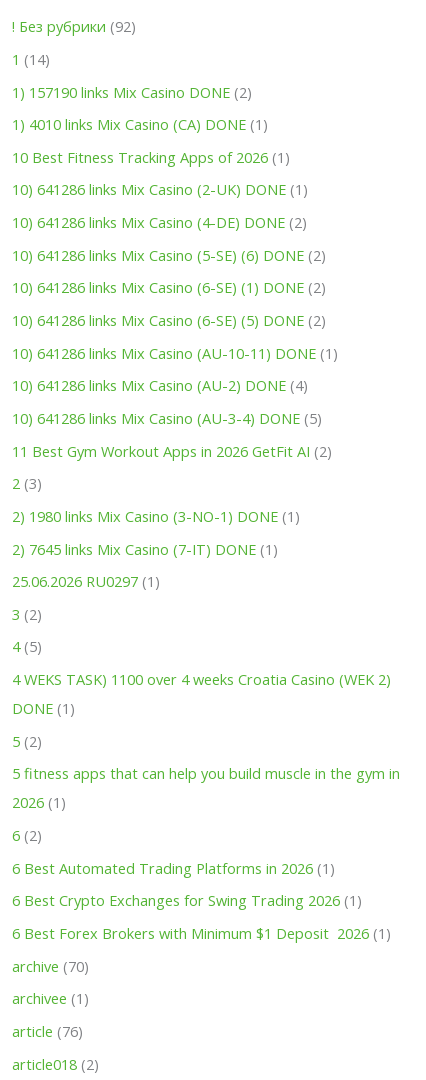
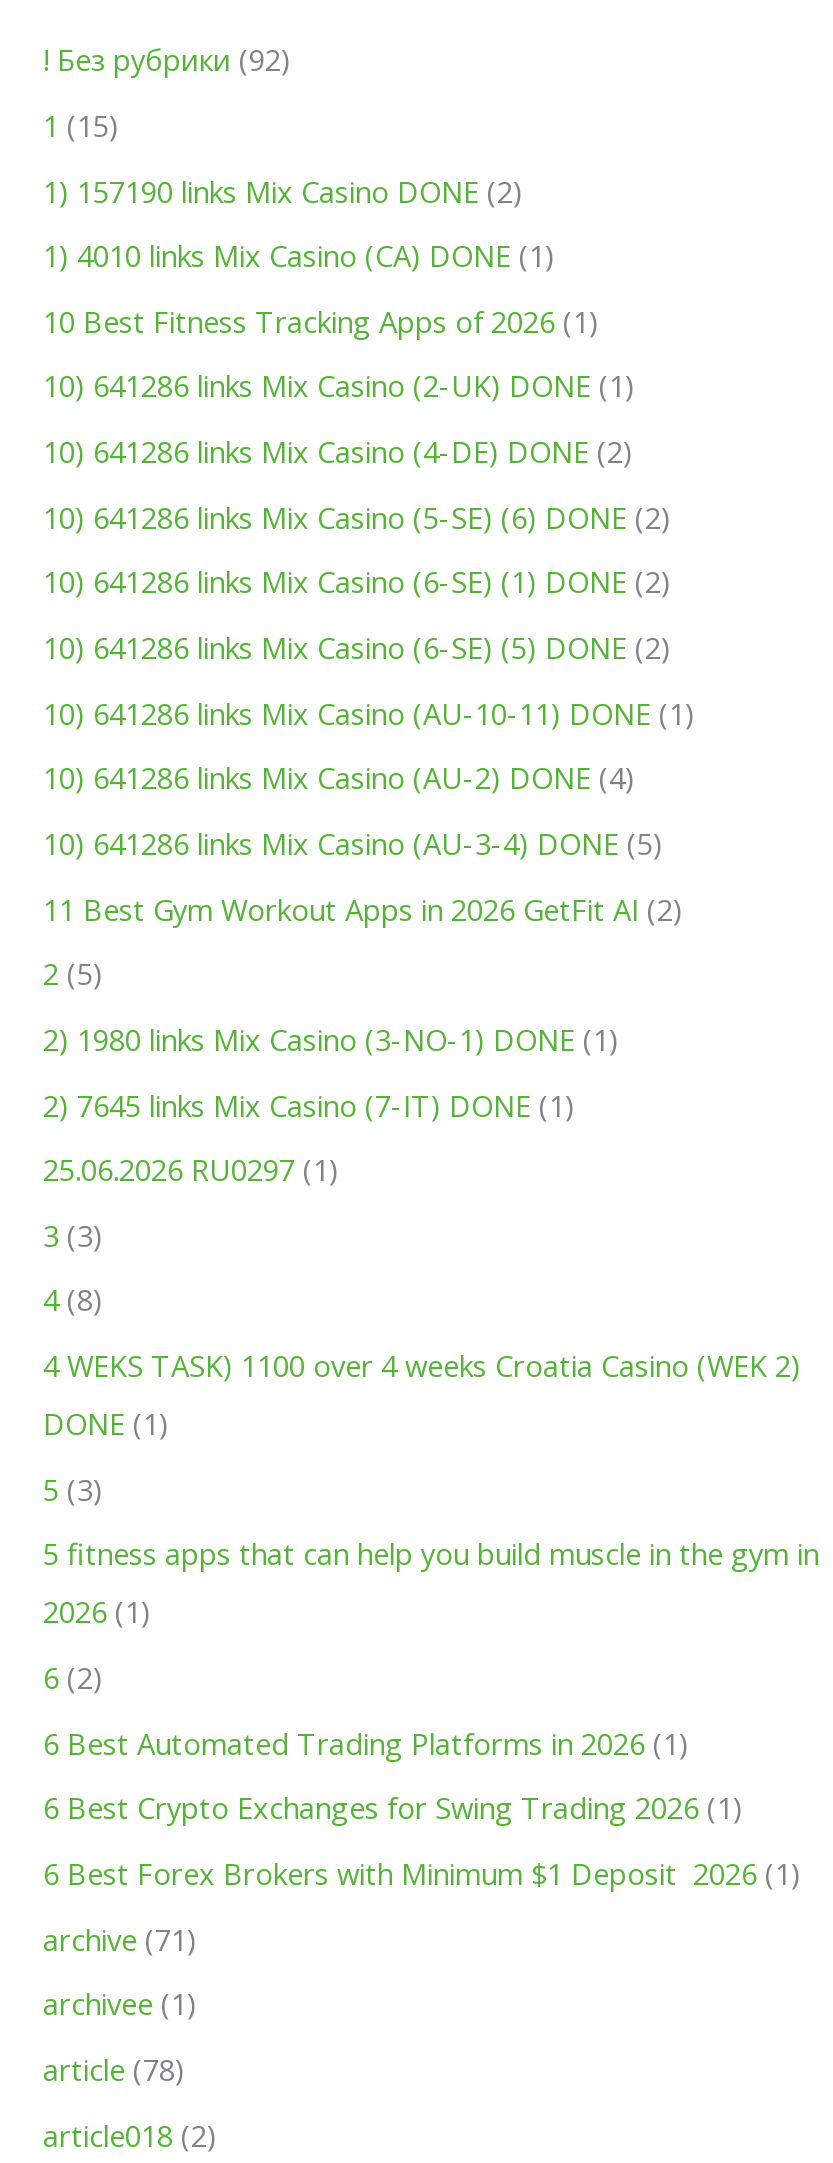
[12,49,50,69] 1 (14) -> [43,105,119,145] 1 (15)
[12,473,42,493] 2 (3) -> [43,953,103,993] 2 (5)
[12,604,42,624] 3 (2) -> [43,1215,103,1255] 3 (3)
[12,636,42,656] 4 (5) -> [43,1280,103,1320] 4 (8)
[12,731,42,751] 5 (2) -> [43,1468,103,1508] 5 (3)
[12,956,89,976] archive (70) -> [43,1918,197,1958] archive (71)
[12,1021,83,1041] article (76) -> [43,2049,185,2089] article (78)

